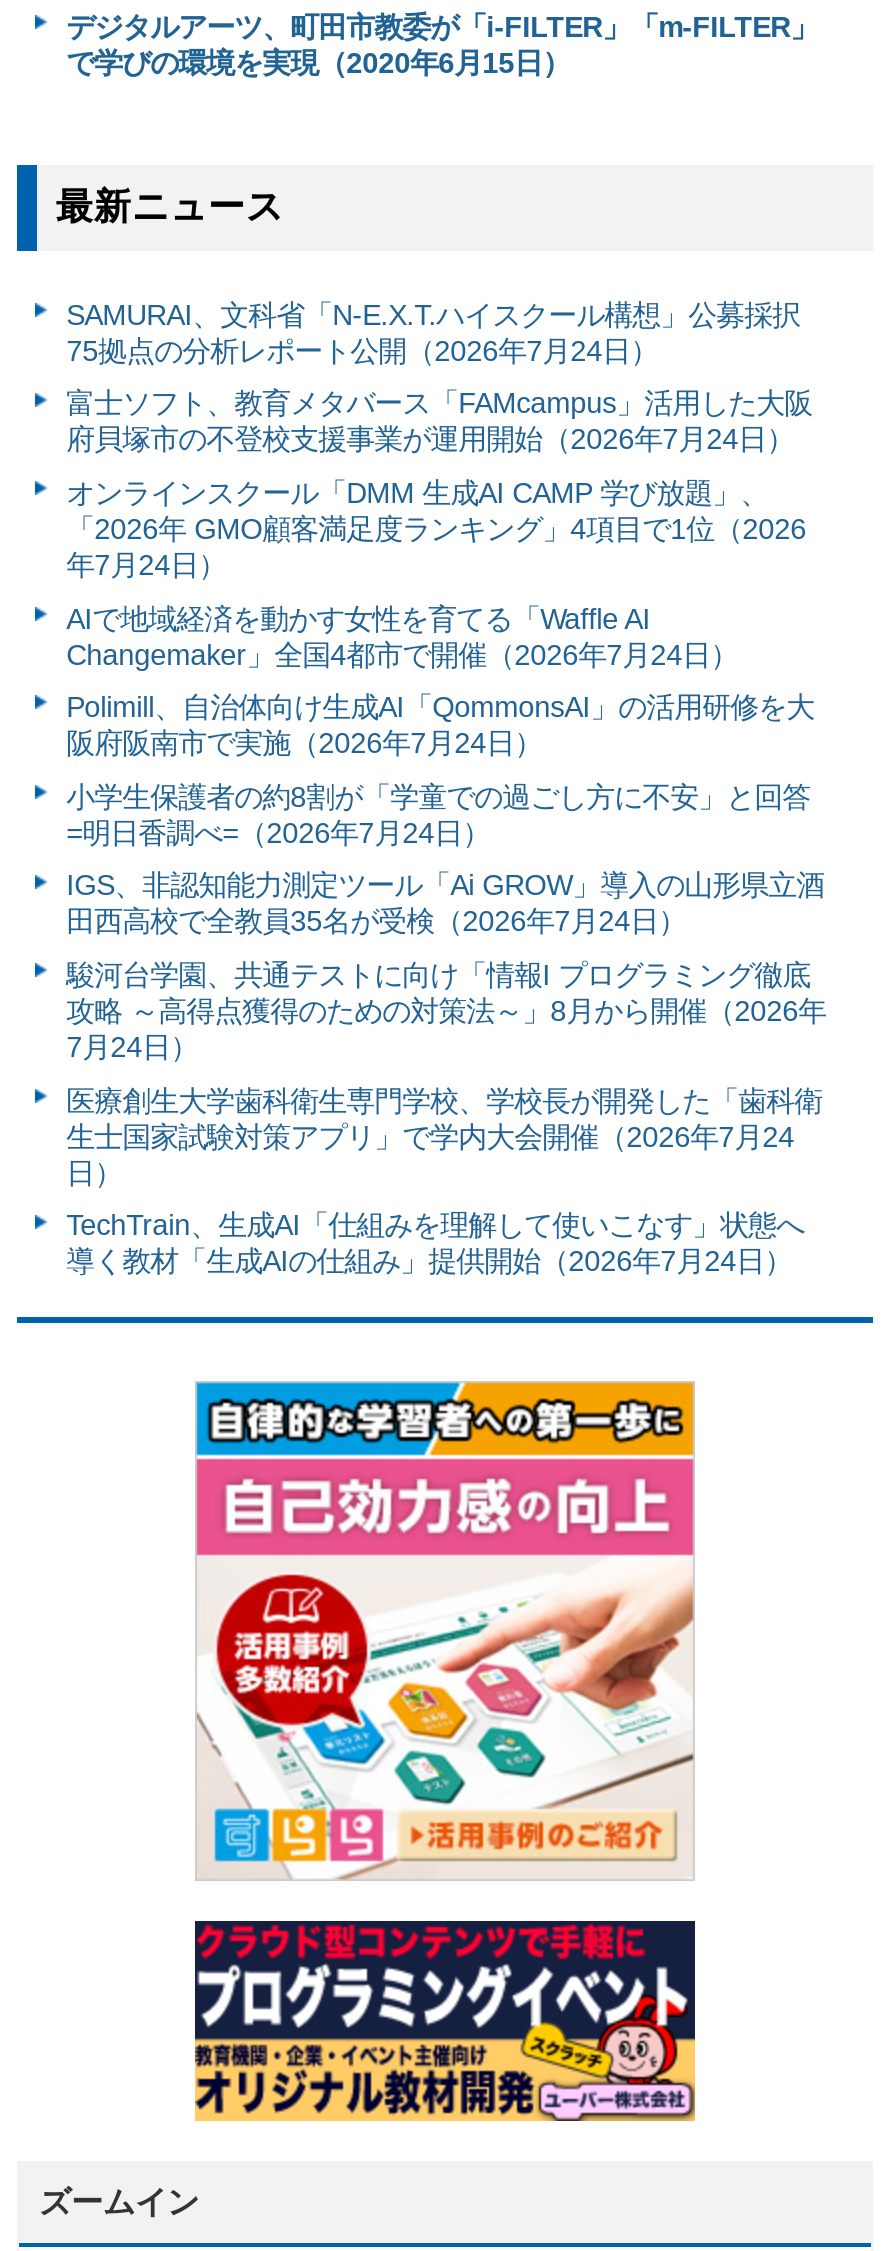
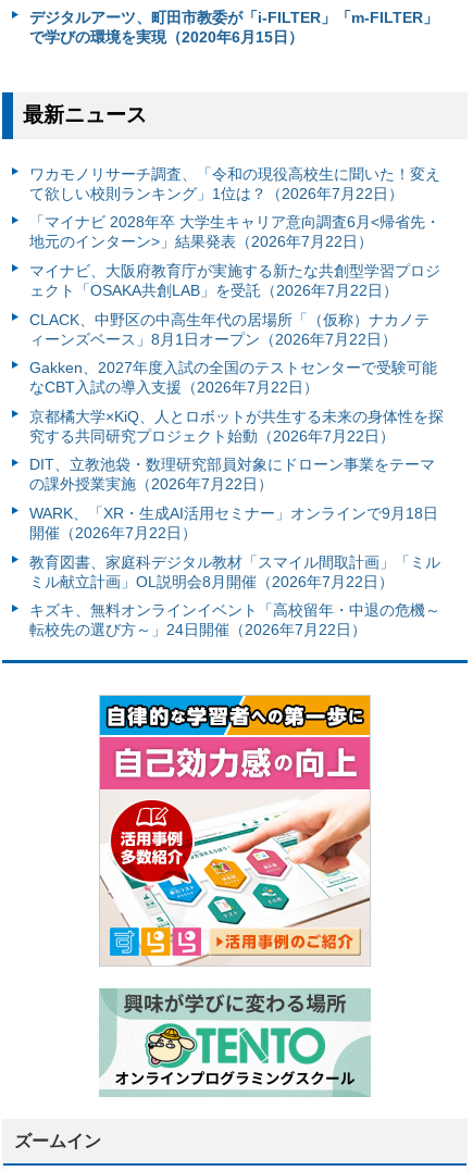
[66,298,800,366] SAMURAI、文科省「N-E.X.T.ハイスクール構想」公募採択 | 75拠点の分析レポート公開（2026年7月24日） -> [29,165,440,202] ワカモノリサーチ調査、「令和の現役高校生に聞いた！変え | て欲しい校則ランキング」1位は？（2026年7月22日）
[66,388,812,456] 富⼠ソフト、教育メタバース「FAMcampus」活用した大阪 | 府貝塚市の不登校支援事業が運用開始（2026年7月24日） -> [29,213,440,250] 「マイナビ 2028年卒 大学生キャリア意向調査6月<帰省先・ | 地元のインターン>」結果発表（2026年7月22日）
[66,477,806,581] オンラインスクール「DMM 生成AI CAMP 学び放題」、 | 「2026年 GMO顧客満足度ランキング」4項目で1位（2026 | 年7月24日） -> [29,262,440,299] マイナビ、大阪府教育庁が実施する新たな共創型学習プロジ | ェクト「OSAKA共創LAB」を受託（2026年7月22日）
[66,602,738,670] AIで地域経済を動かす女性を育てる「Waffle AI | Changemaker」全国4都市で開催（2026年7月24日） -> [29,310,429,347] CLACK、中野区の中高生年代の居場所「（仮称）ナカノテ | ィーンズベース」8月1日オープン（2026年7月22日）
[66,691,814,759] Polimill、自治体向け生成AI「QommonsAI」の活用研修を大 | 阪府阪南市で実施（2026年7月24日） -> [29,359,437,396] Gakken、2027年度入試の全国のテストセンターで受験可能 | なCBT入試の導入支援（2026年7月22日）
[66,781,810,849] 小学生保護者の約8割が「学童での過ごし方に不安」と回答 | =明日香調べ=（2026年7月24日） -> [29,408,443,444] 京都橘大学×KiQ、人とロボットが共生する未来の身体性を探 | 究する共同研究プロジェクト始動（2026年7月22日）
[66,870,824,938] IGS、非認知能力測定ツール「Ai GROW」導入の山形県立酒 | 田西高校で全教員35名が受検（2026年7月24日） -> [29,456,435,493] DIT、立教池袋・数理研究部員対象にドローン事業をテーマ | の課外授業実施（2026年7月22日）
[66,959,826,1063] 駿河台学園、共通テストに向け「情報I プログラミング徹底 | 攻略 ～高得点獲得のための対策法～」8月から開催（2026年 | 7月24日） -> [29,504,438,541] WARK、「XR・生成AI活用セミナー」オンラインで9月18日 | 開催（2026年7月22日）
[66,1084,822,1188] 医療創生大学歯科衛生専門学校、学校長が開発した「歯科衛 | 生士国家試験対策アプリ」で学内大会開催（2026年7月24 | 日） -> [29,553,440,590] 教育図書、家庭科デジタル教材「スマイル間取計画」「ミル | ミル献立計画」OL説明会8月開催（2026年7月22日）
[66,1210,804,1278] TechTrain、生成AI「仕組みを理解して使いこなす」状態へ | 導く教材「生成AIの仕組み」提供開始（2026年7月24日） -> [29,602,440,639] キズキ、無料オンラインイベント「高校留年・中退の危機～ | 転校先の選び方～」24日開催（2026年7月22日）
[193,1919,697,2123] [image] -> [99,988,371,1098] [image]

